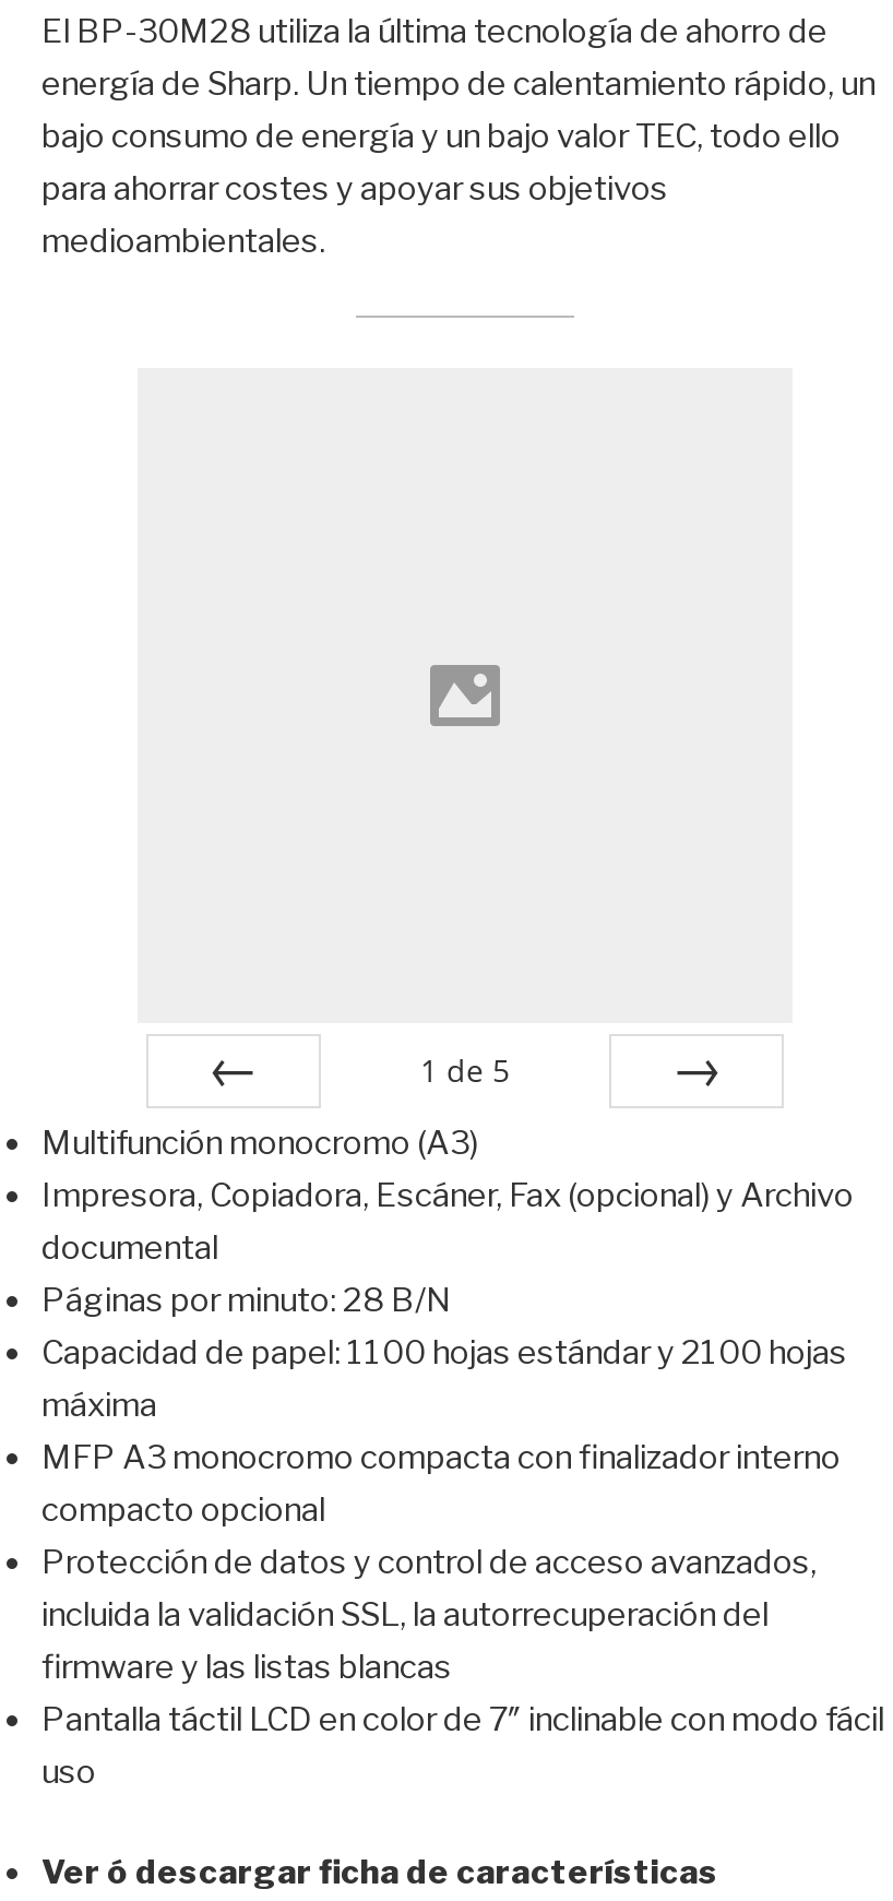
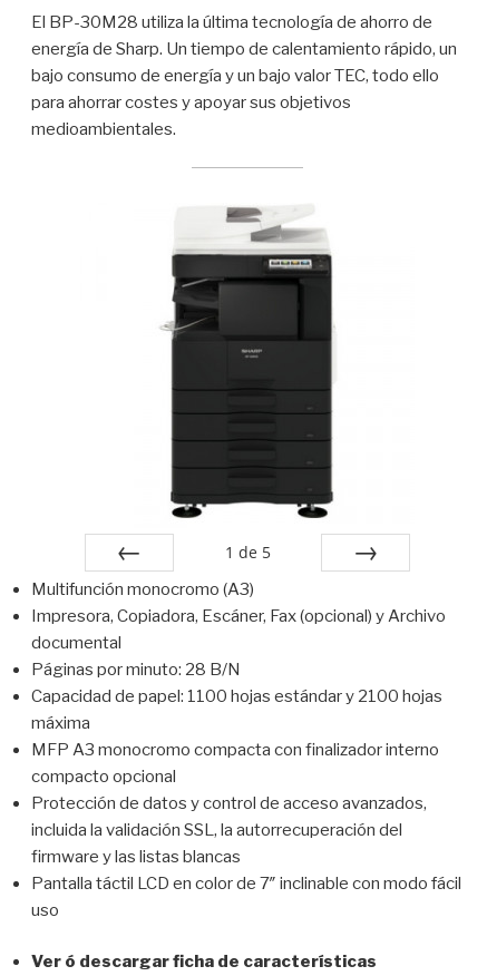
none -> [164,207,334,519] [image]

